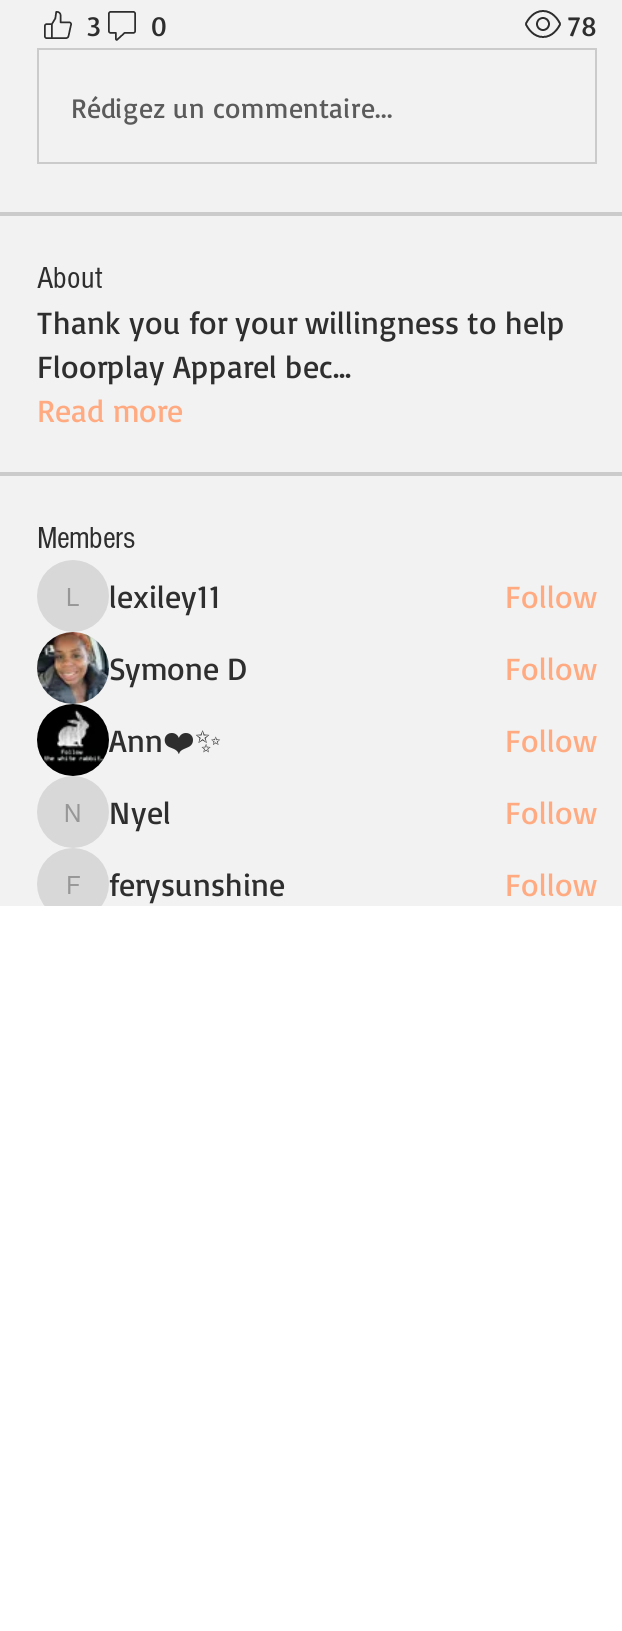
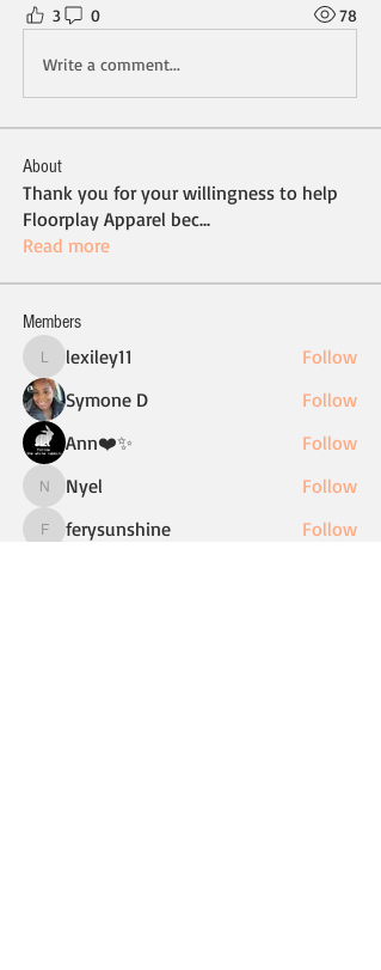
[71,89,393,123] Rédigez un commentaire... -> [43,53,180,74] Write a comment...

